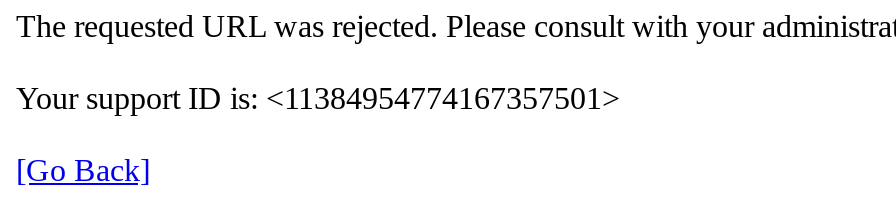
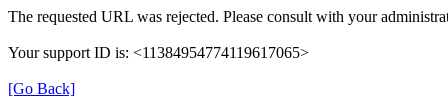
[16,81,620,115] Your support ID is: <11384954774167357501> -> [8,44,309,61] Your support ID is: <11384954774119617065>

